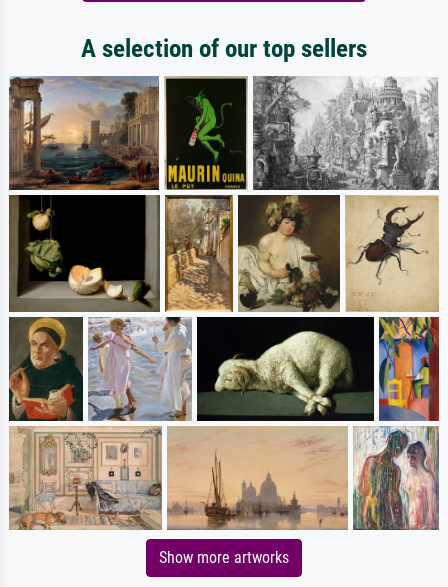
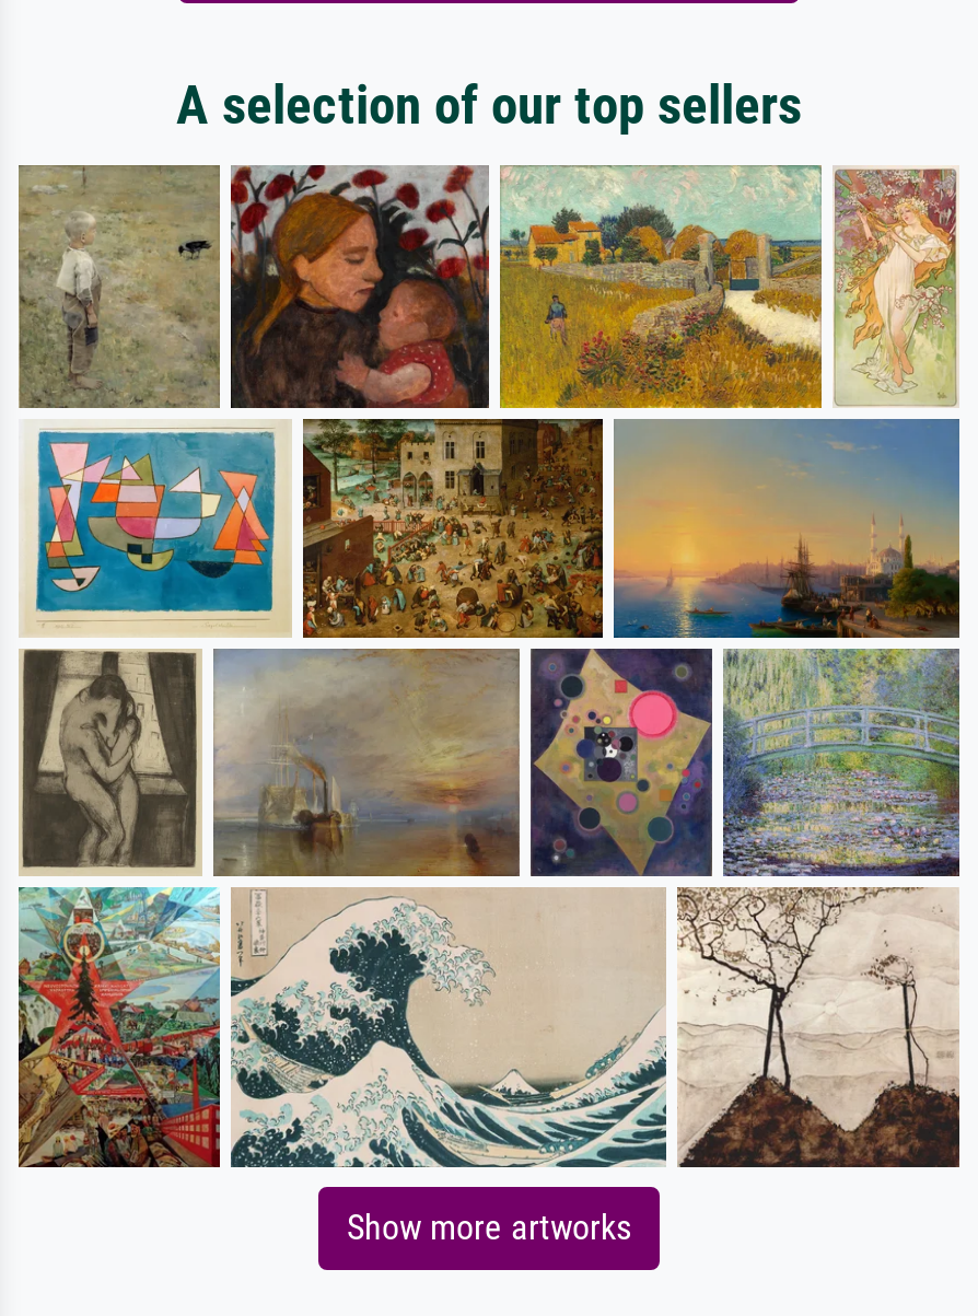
[8,76,440,531] [image] -> [16,164,962,1171] [image]

